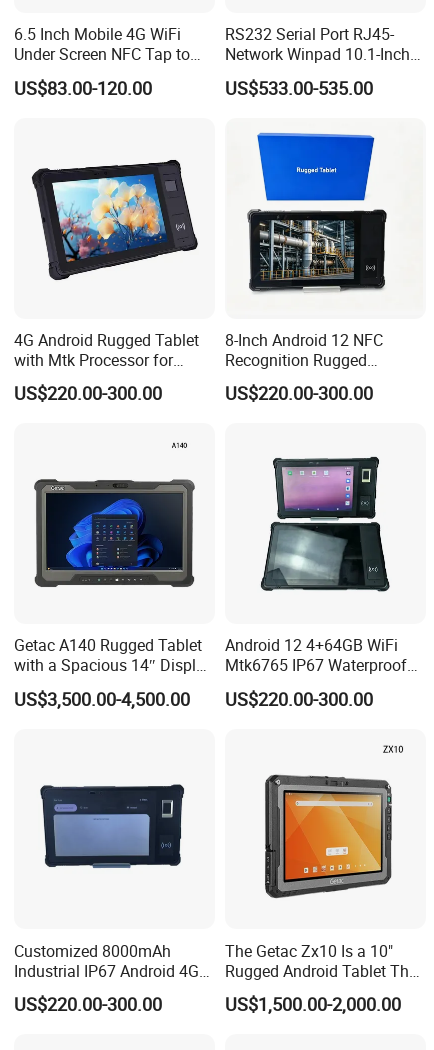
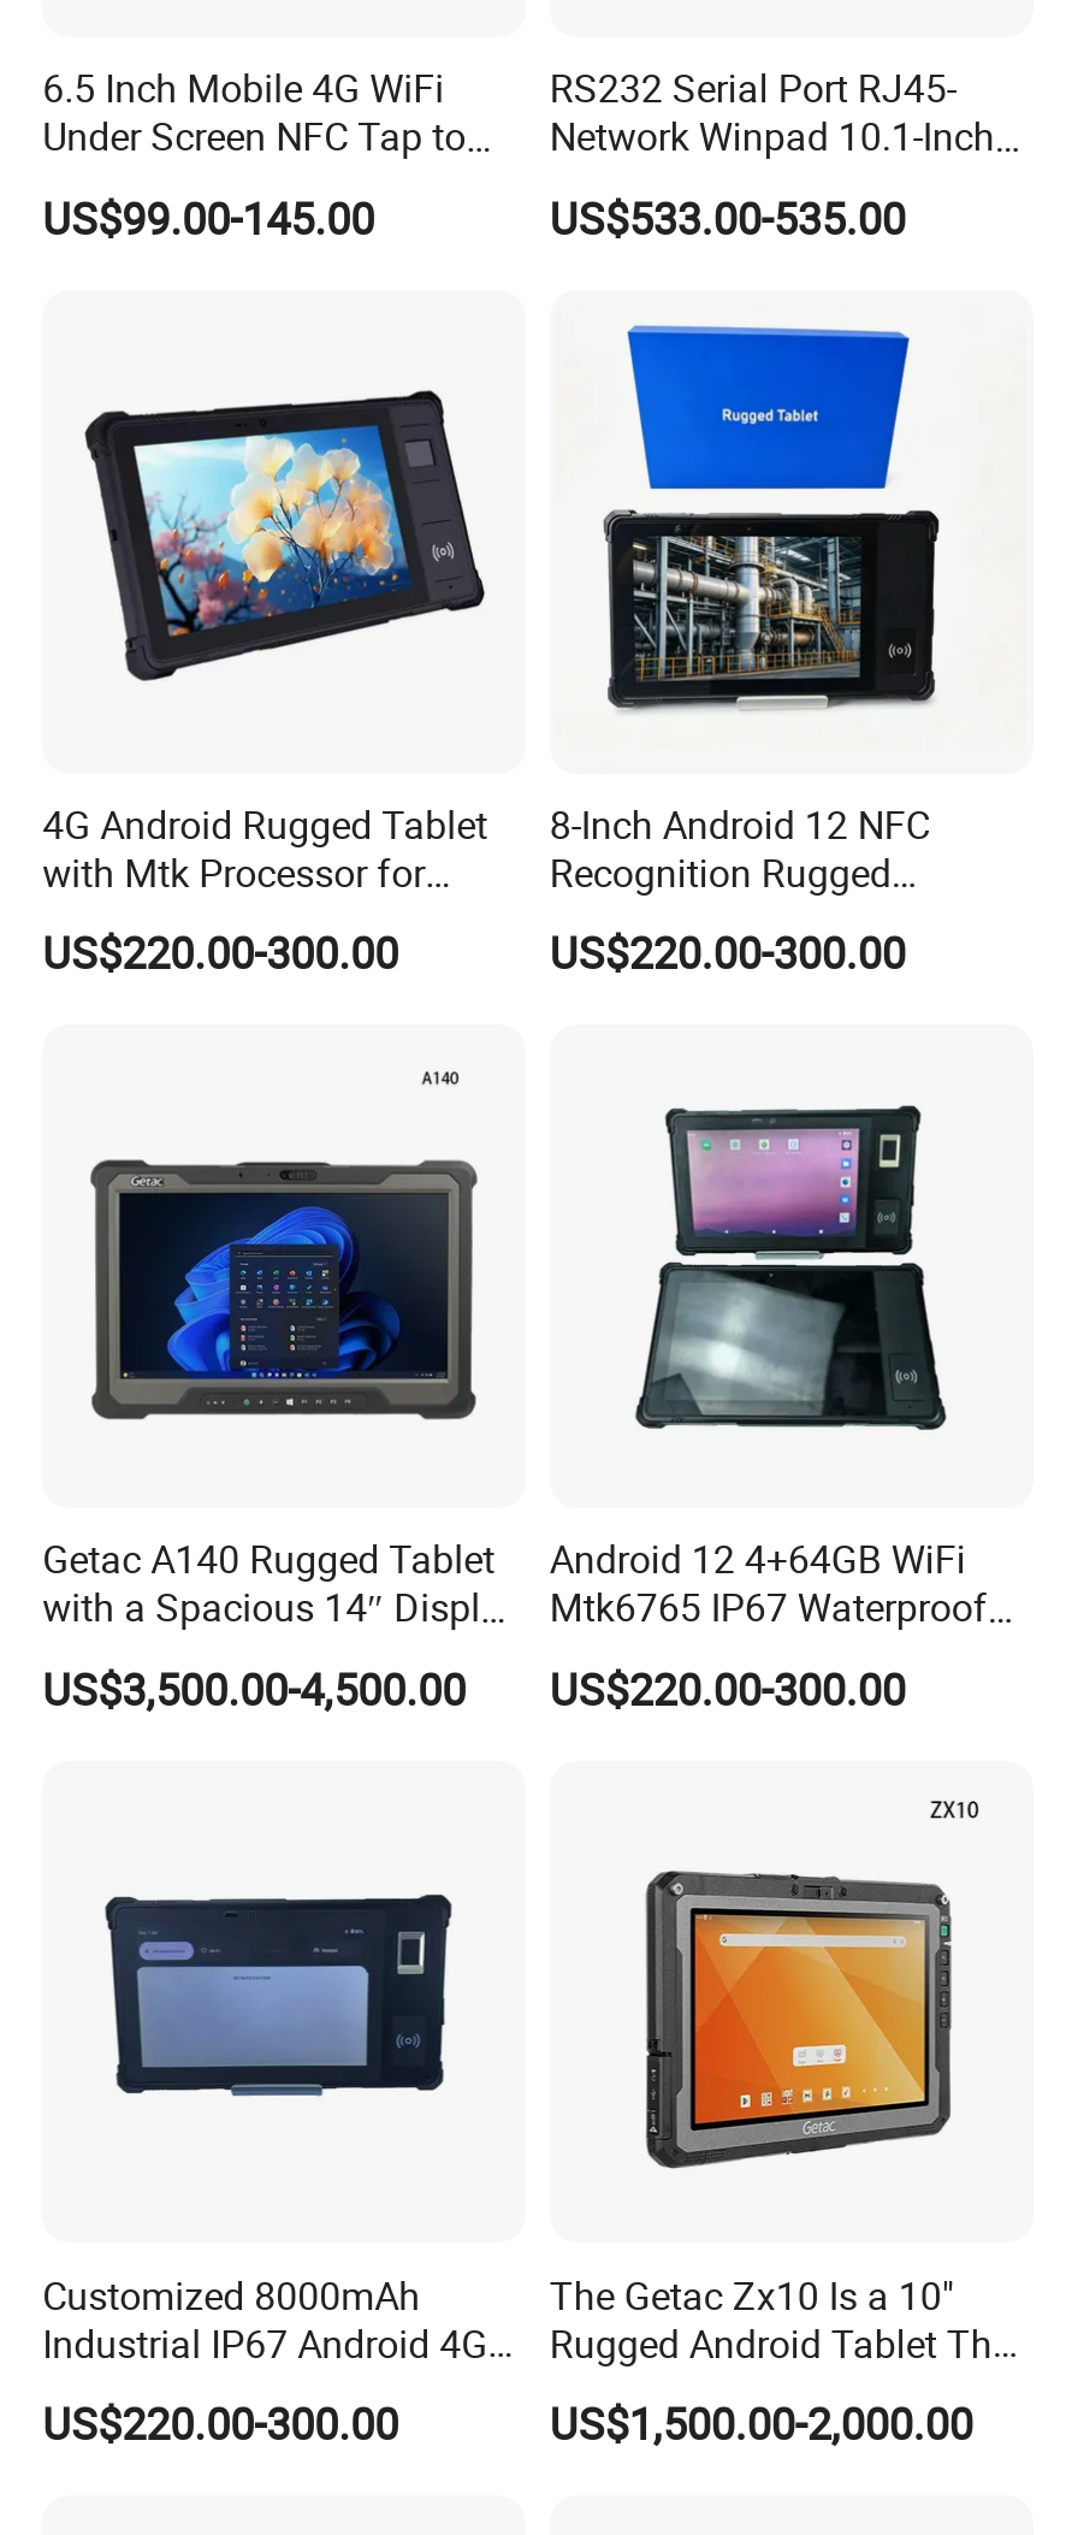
[14,76,152,100] US$83.00-120.00 -> [42,188,374,246] US$99.00-145.00

